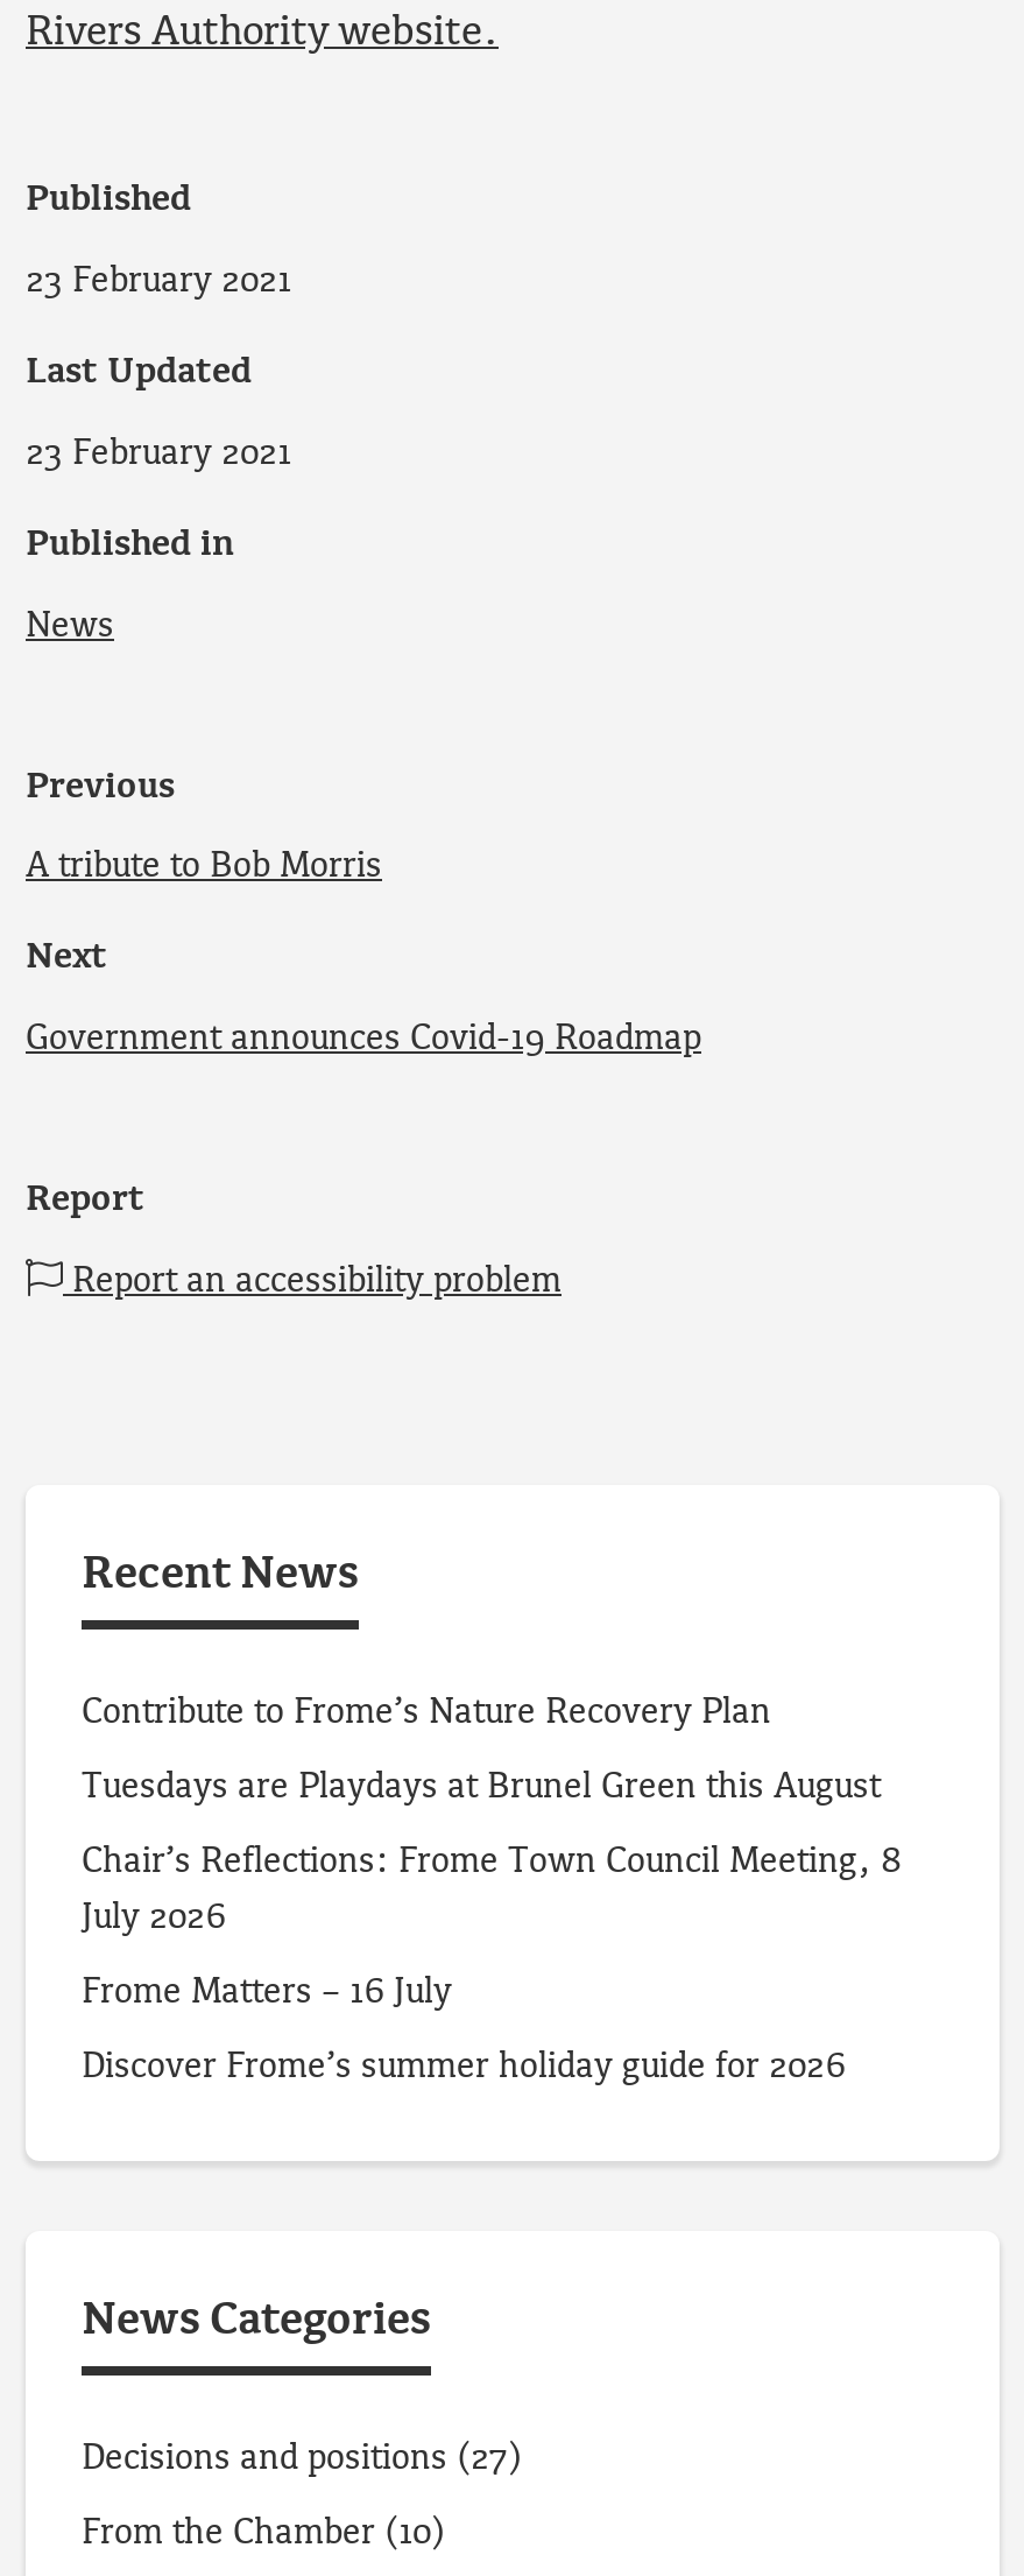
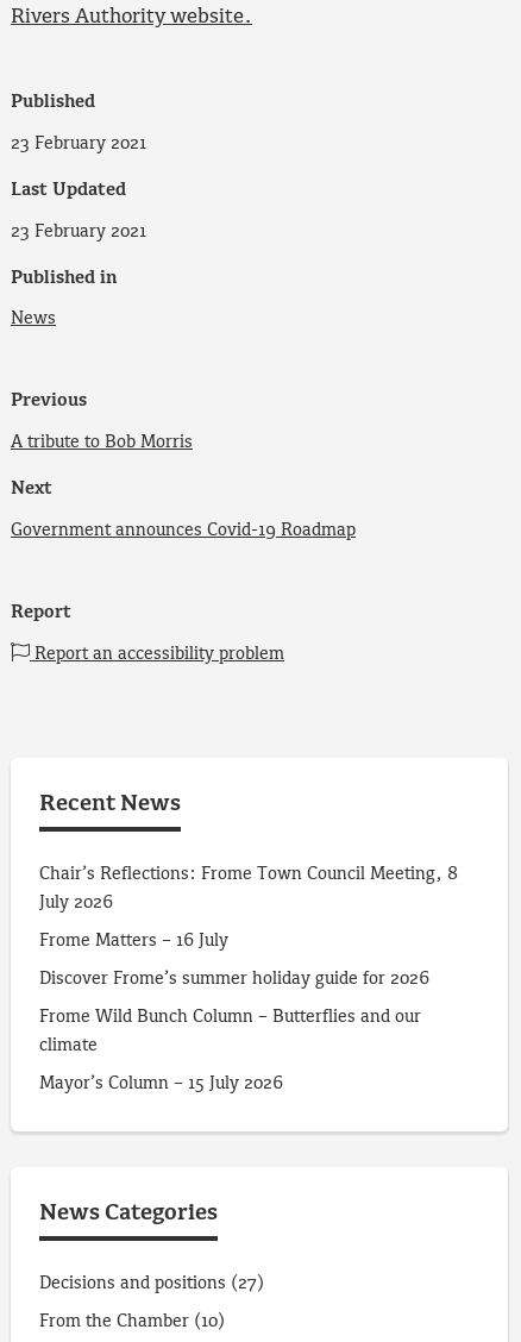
[82,1694,890,1806] Contribute to Frome’s Nature Recovery Plan | Tuesdays are Playdays at Brunel Green this August -> none
moved [82,1844,902,2086] -> [39,865,458,988]: Chair’s Reflections: Frome Town Council Meeting, 8 | July 2026 | Frome Matters – 16 July | Discover Frome’s summer holiday guide for 2026
none -> [39,1007,421,1093] Frome Wild Bunch Column – Butterflies and our | climate | Mayor’s Column – 15 July 2026

